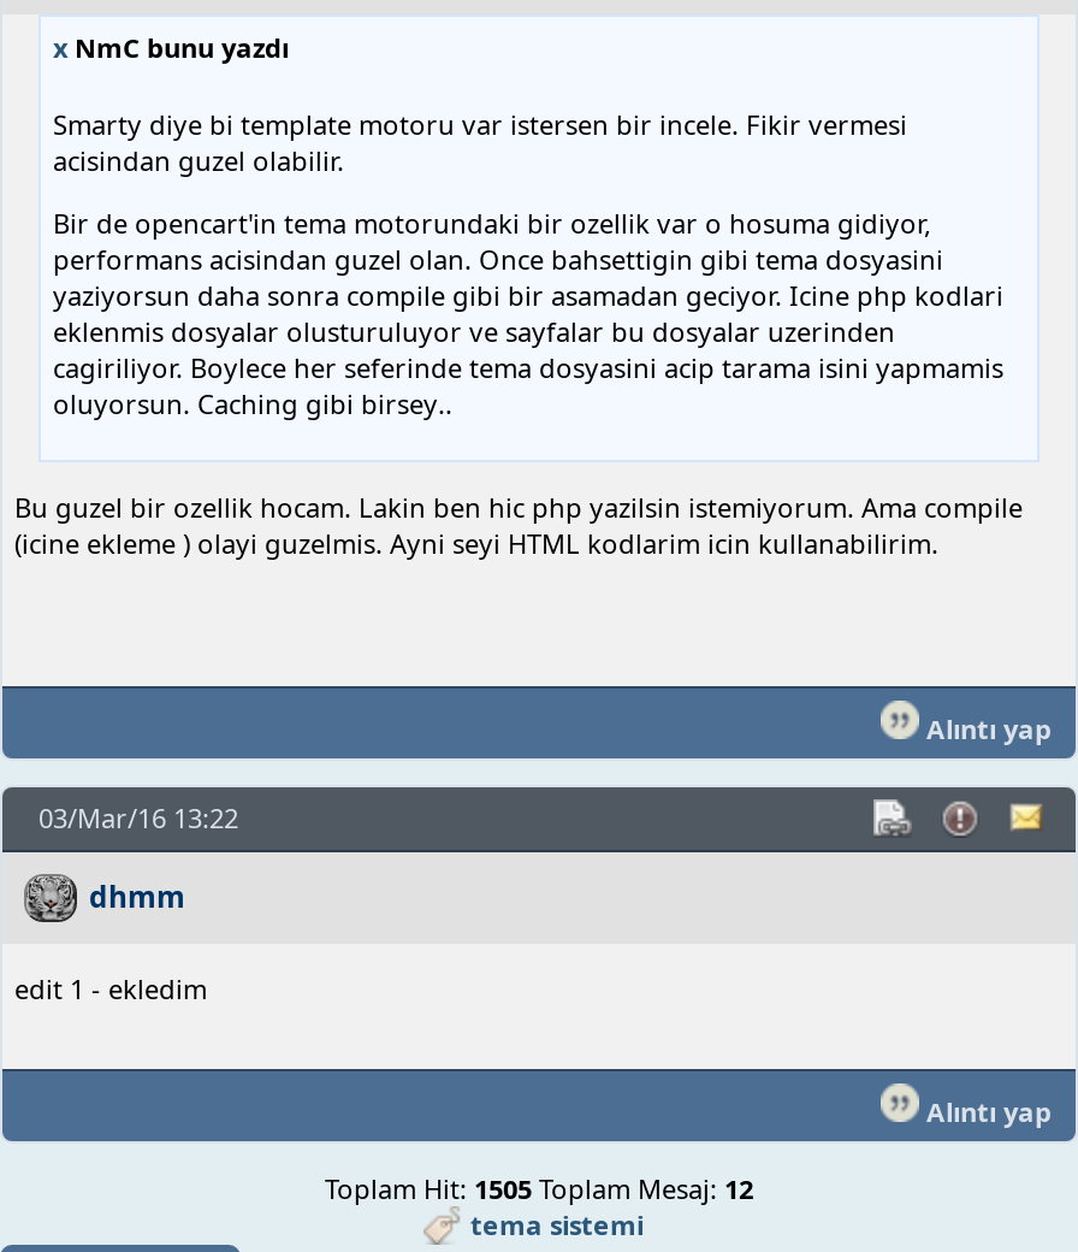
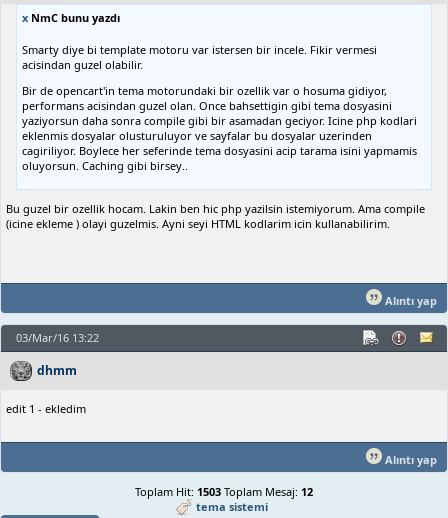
[325,1170,753,1206] Toplam Hit: 1505 Toplam Mesaj: 12 -> [135,484,313,499] Toplam Hit: 1503 Toplam Mesaj: 12

